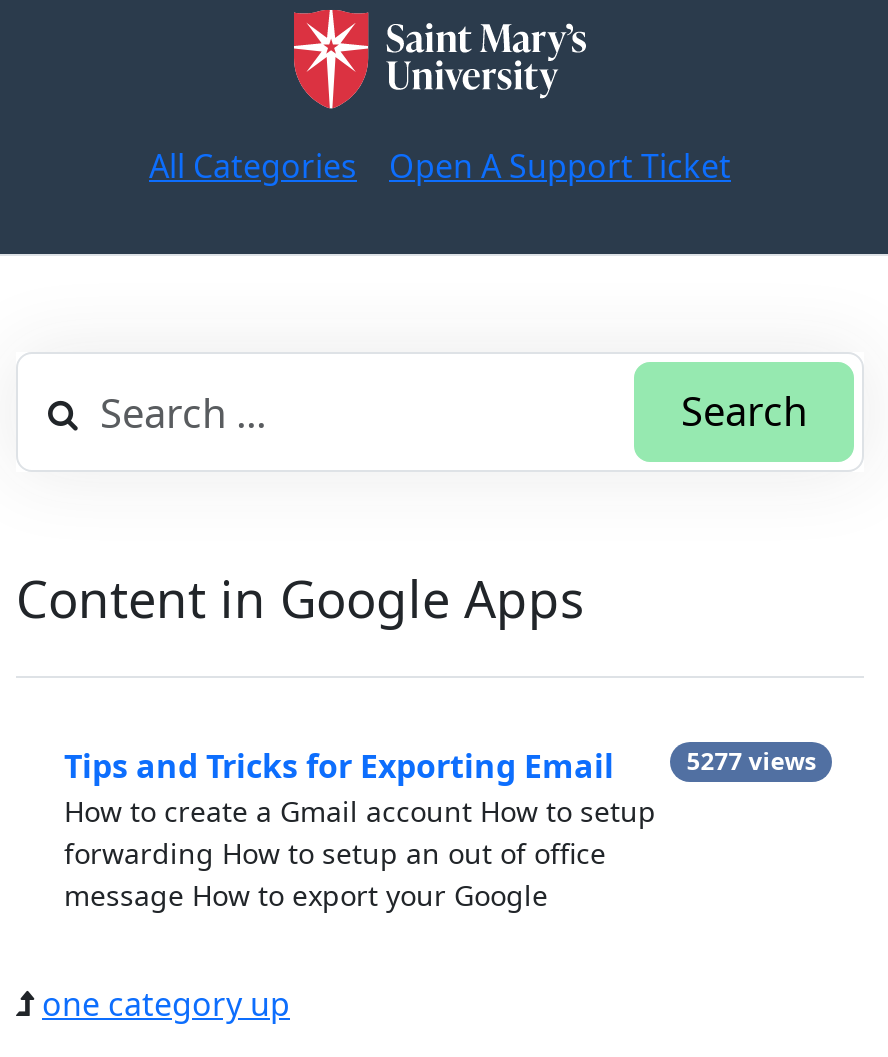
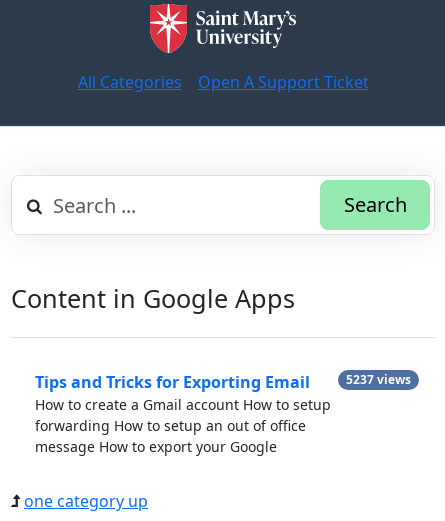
[686,744,816,778] 5277 views -> [346,371,411,388] 5237 views

